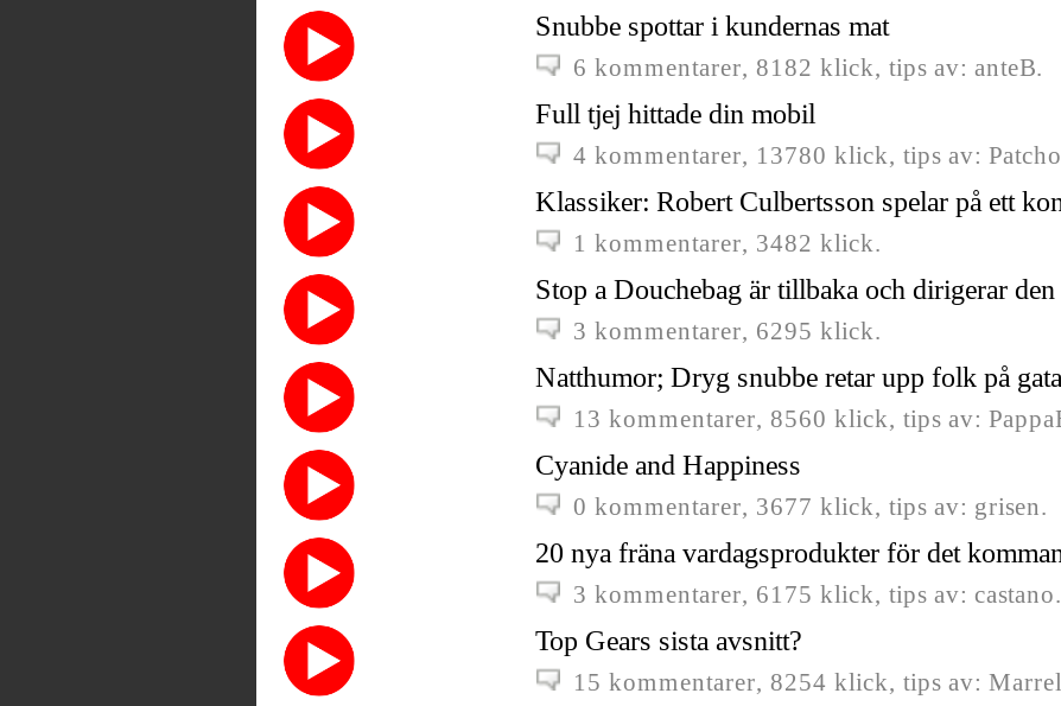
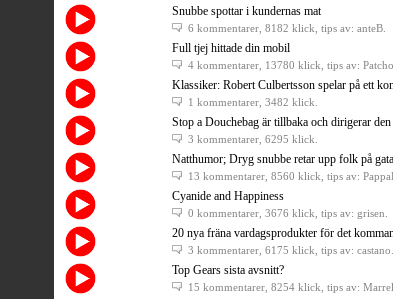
[573,494,1048,520] 0 kommentarer, 3677 klick, tips av: grisen. -> [187,208,387,219] 0 kommentarer, 3676 klick, tips av: grisen.

